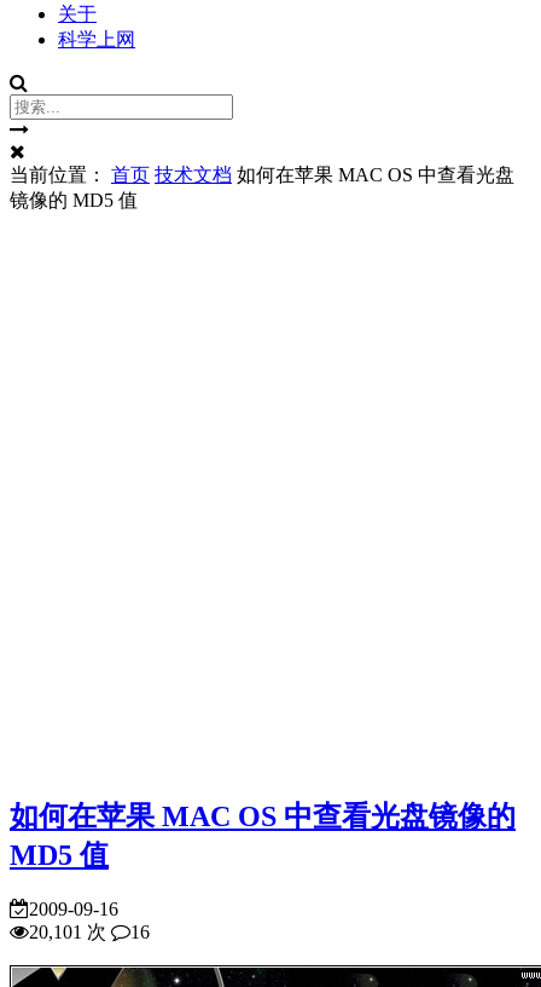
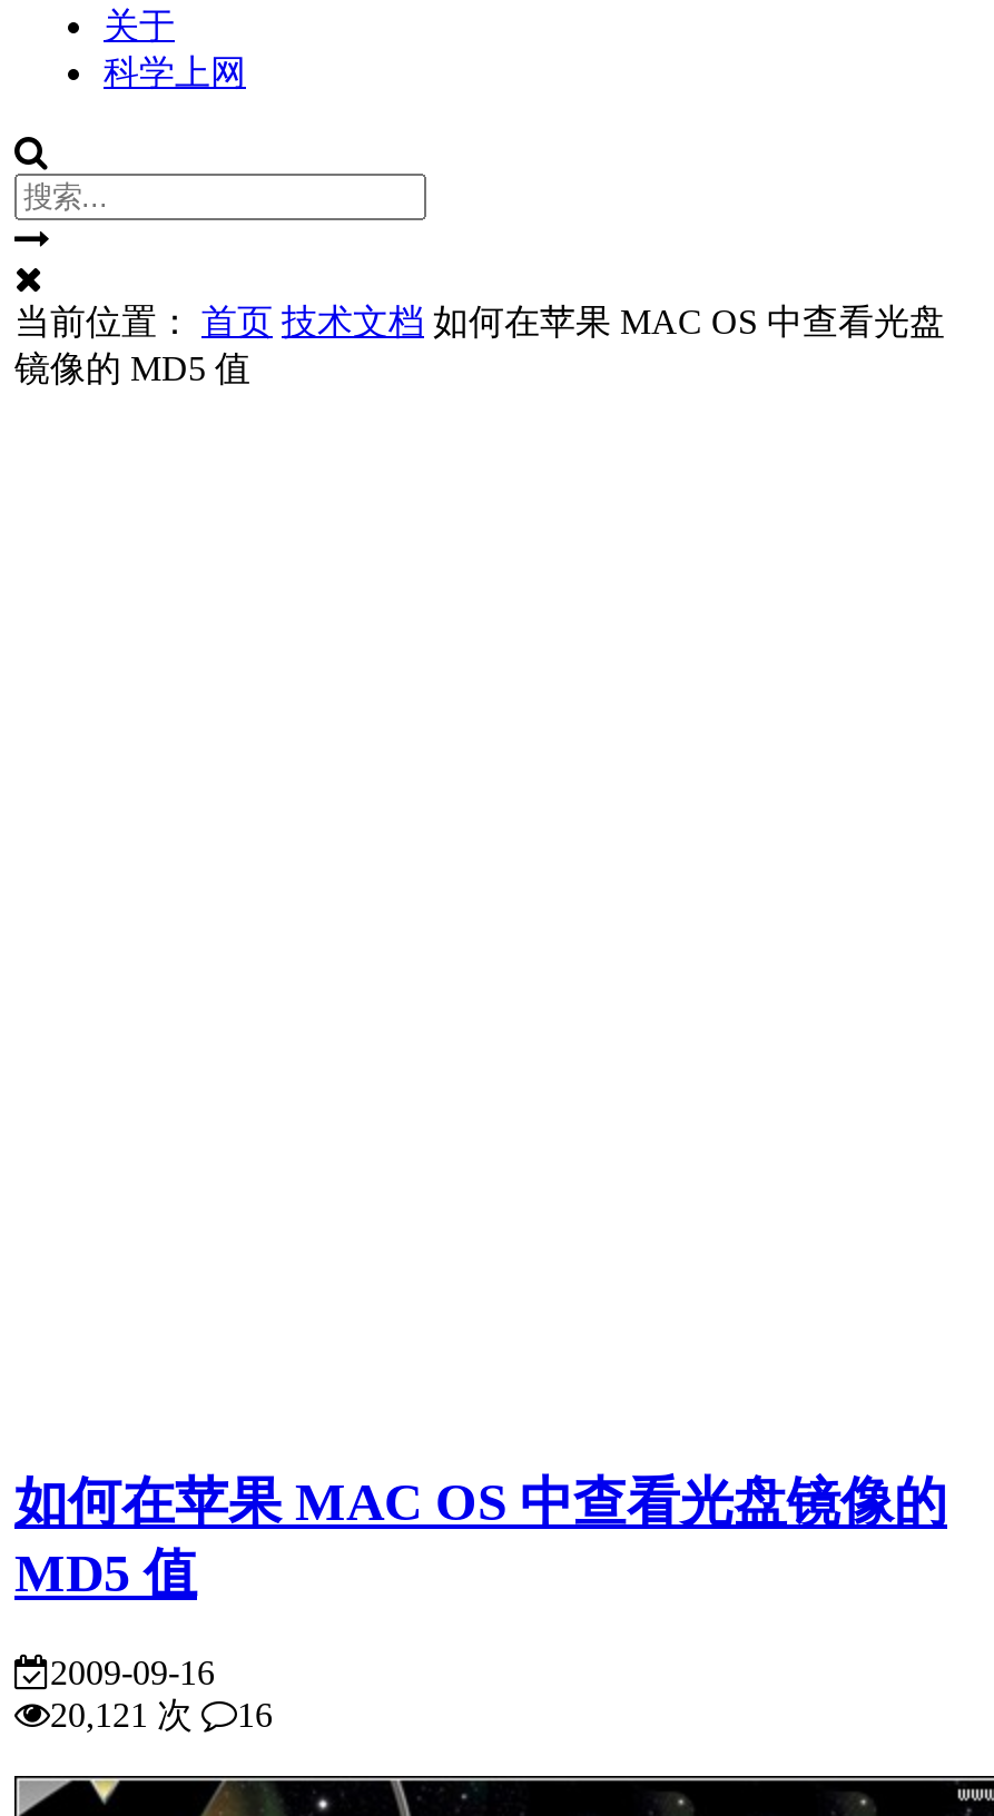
[29,922,150,942] 20,101 次 16 -> [50,1696,273,1733] 20,121 次 16

